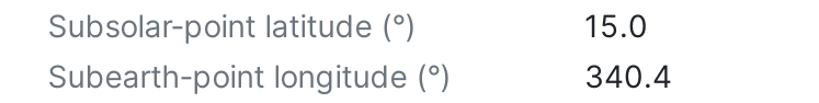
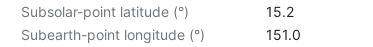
[584,6,648,43] 15.0 -> [265,3,293,20] 15.2
[584,57,672,94] 340.4 -> [265,26,300,43] 151.0

